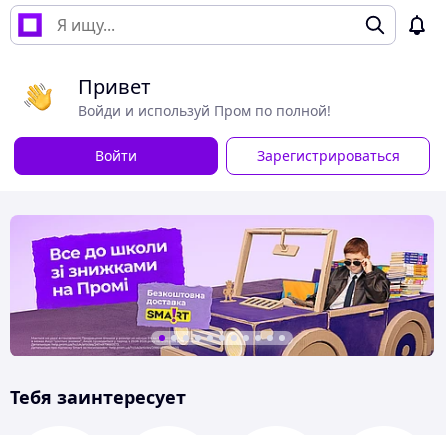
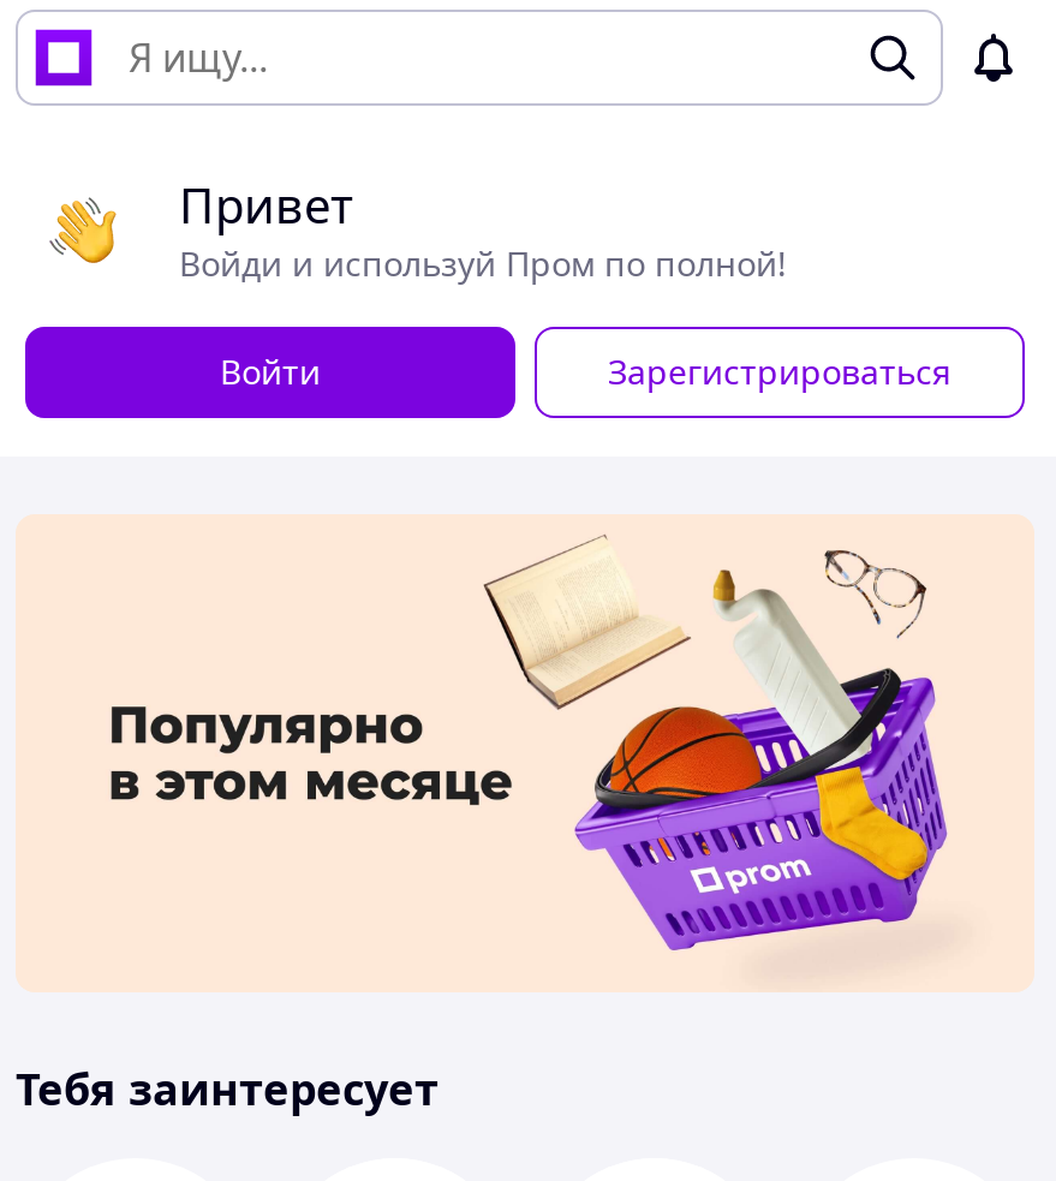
[9,215,435,357] [image] -> [18,517,1032,992] [image]

